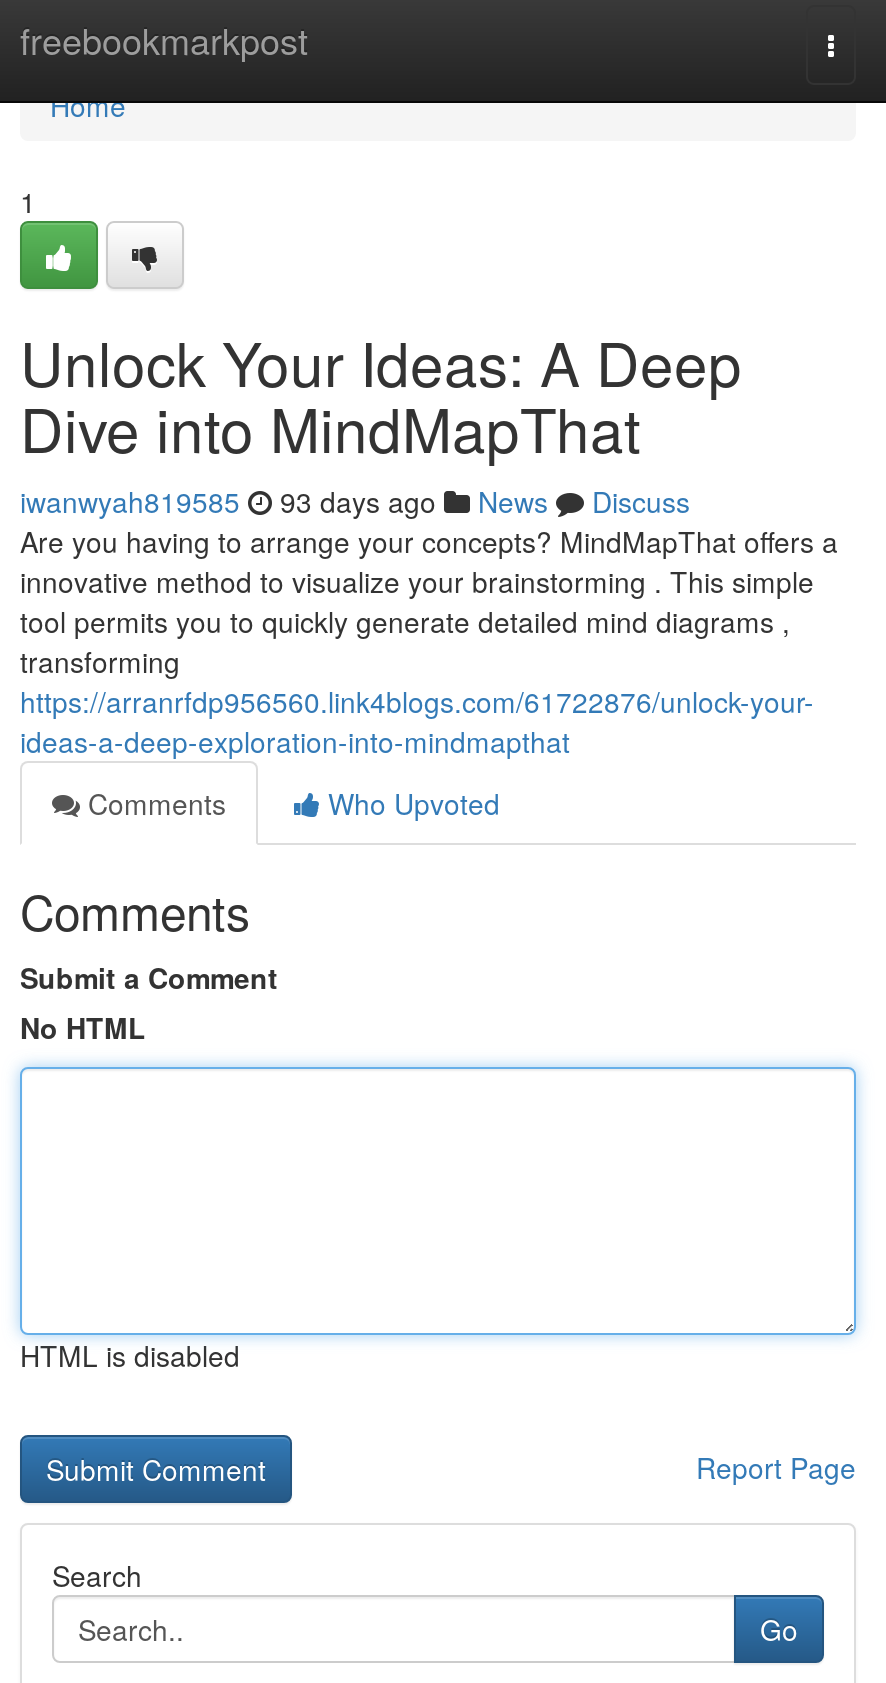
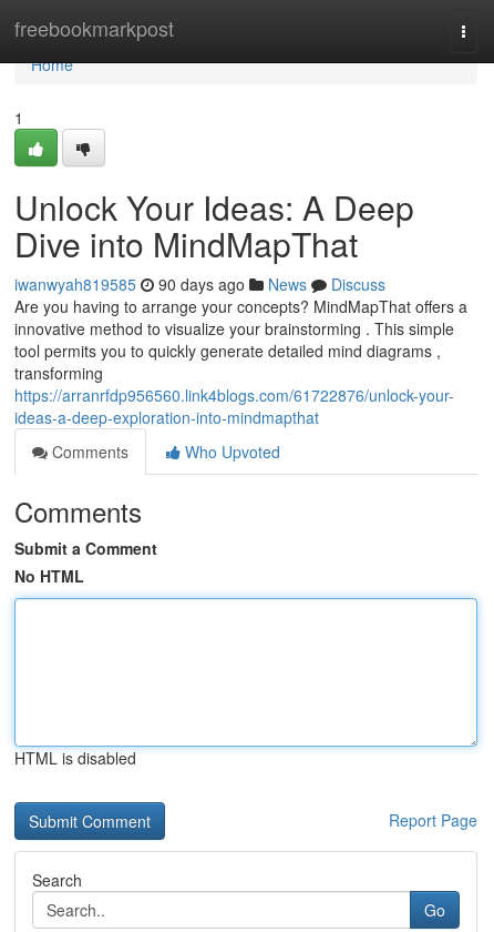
[20,481,690,521] iwanwyah819585 93 days ago News Discuss -> [14,273,385,295] iwanwyah819585 90 days ago News Discuss

